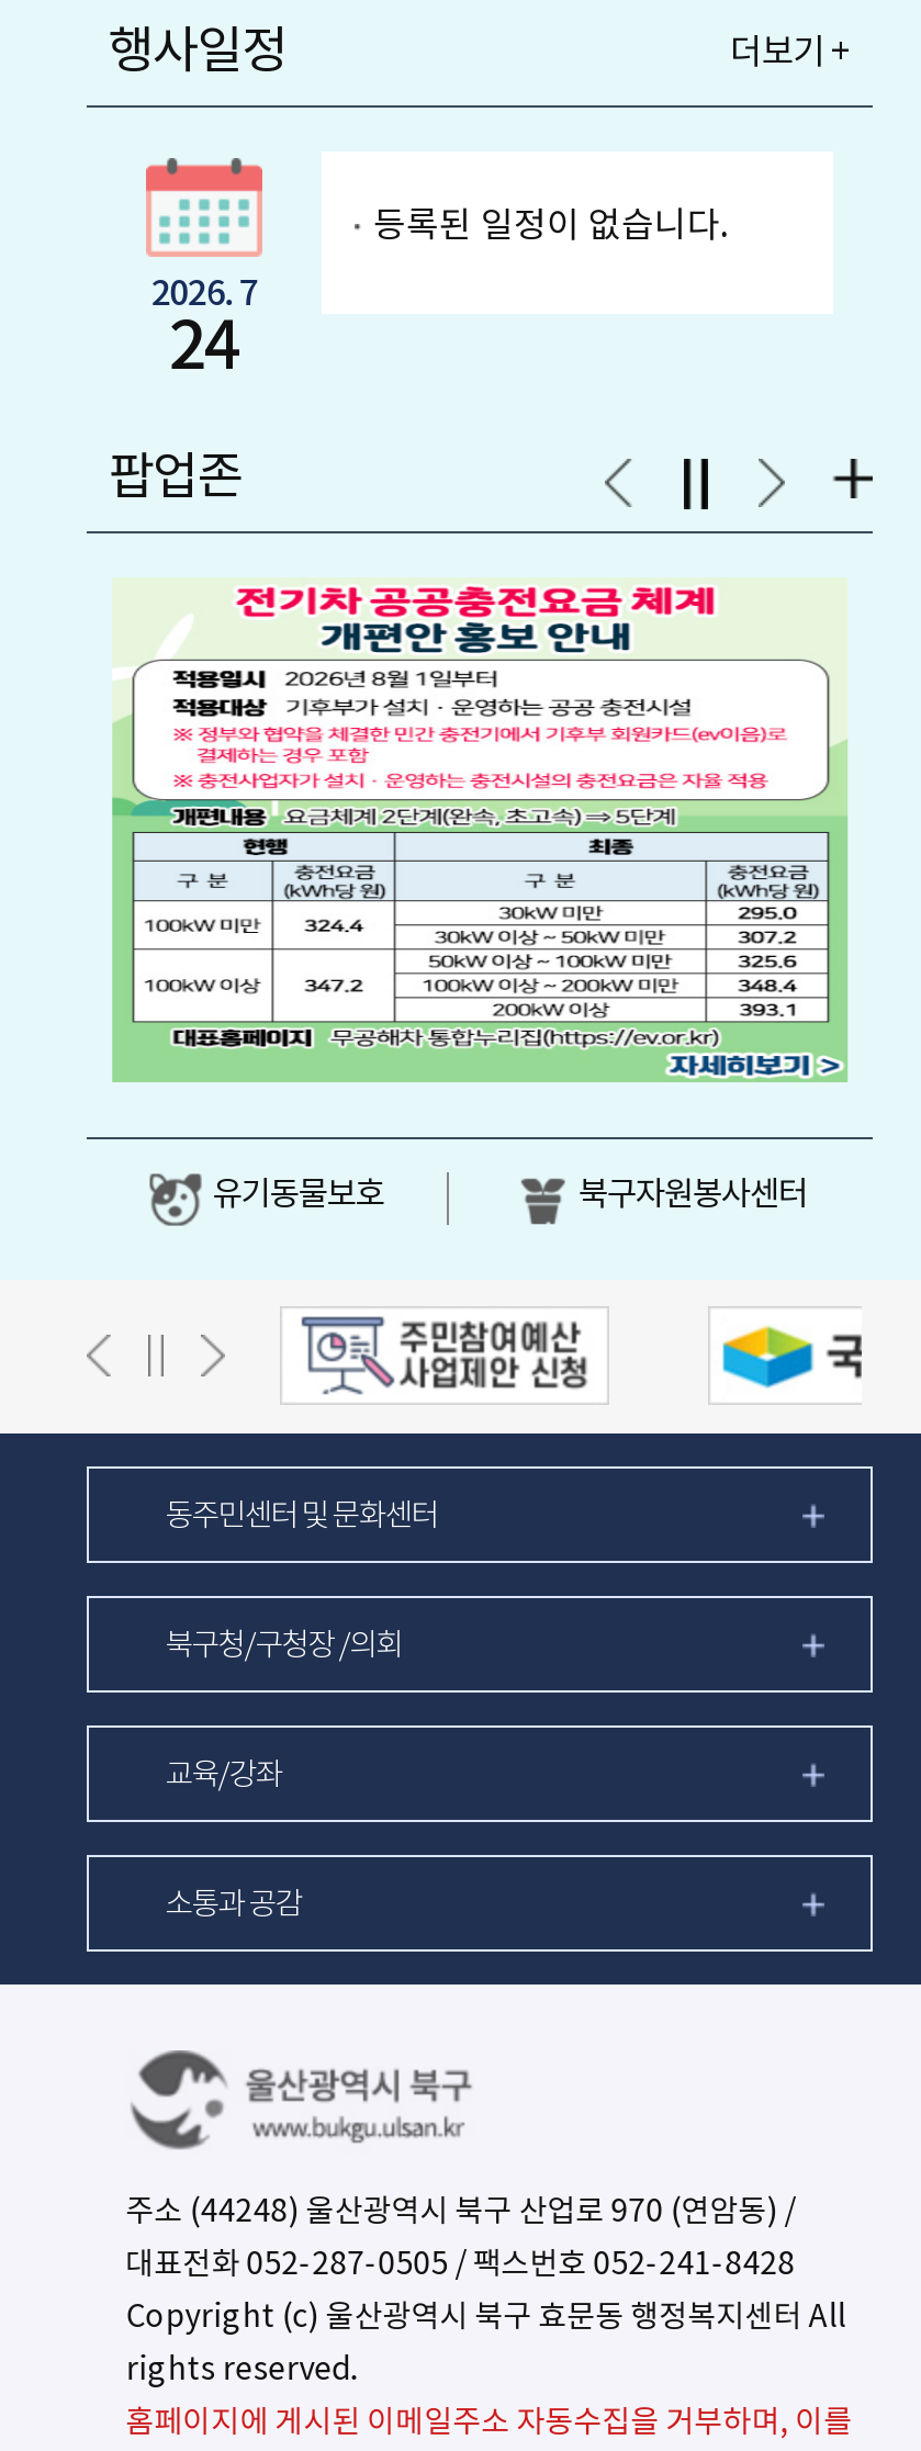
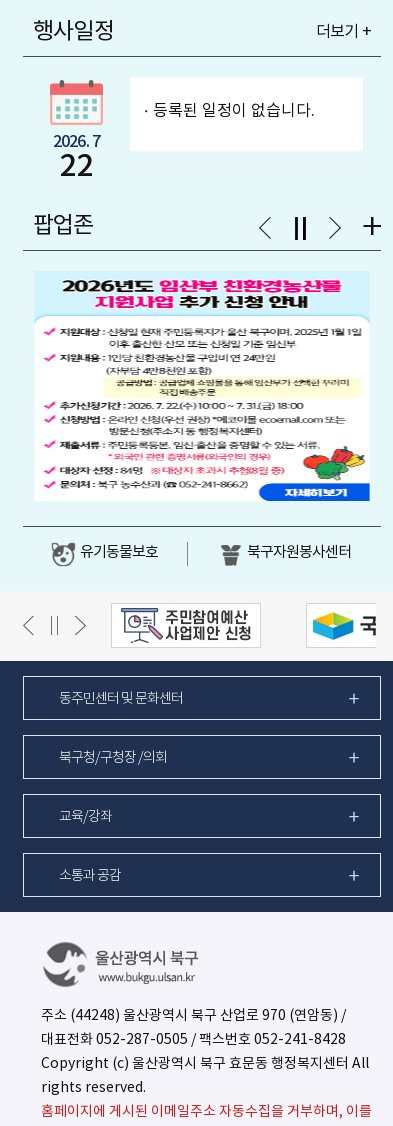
[169,310,240,387] 24 -> [60,149,93,184] 22
[111,580,849,1084] [image] -> [34,273,371,502] [image]

